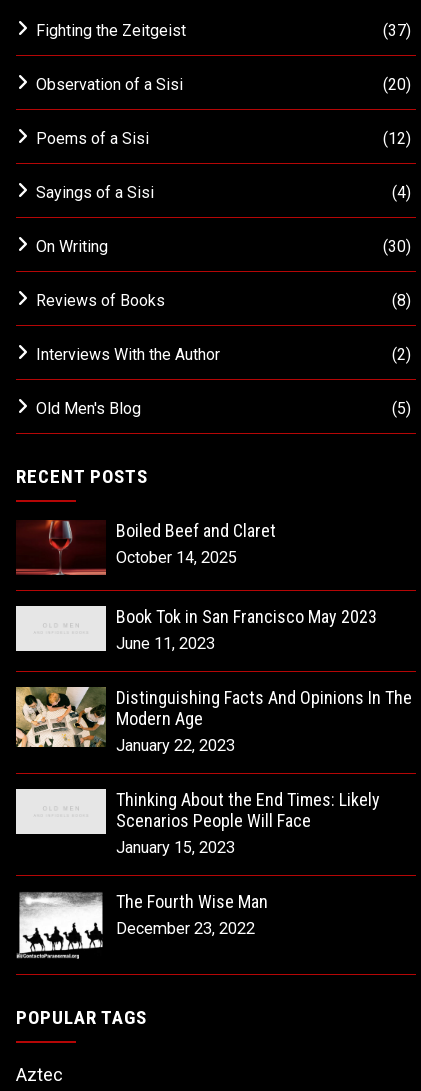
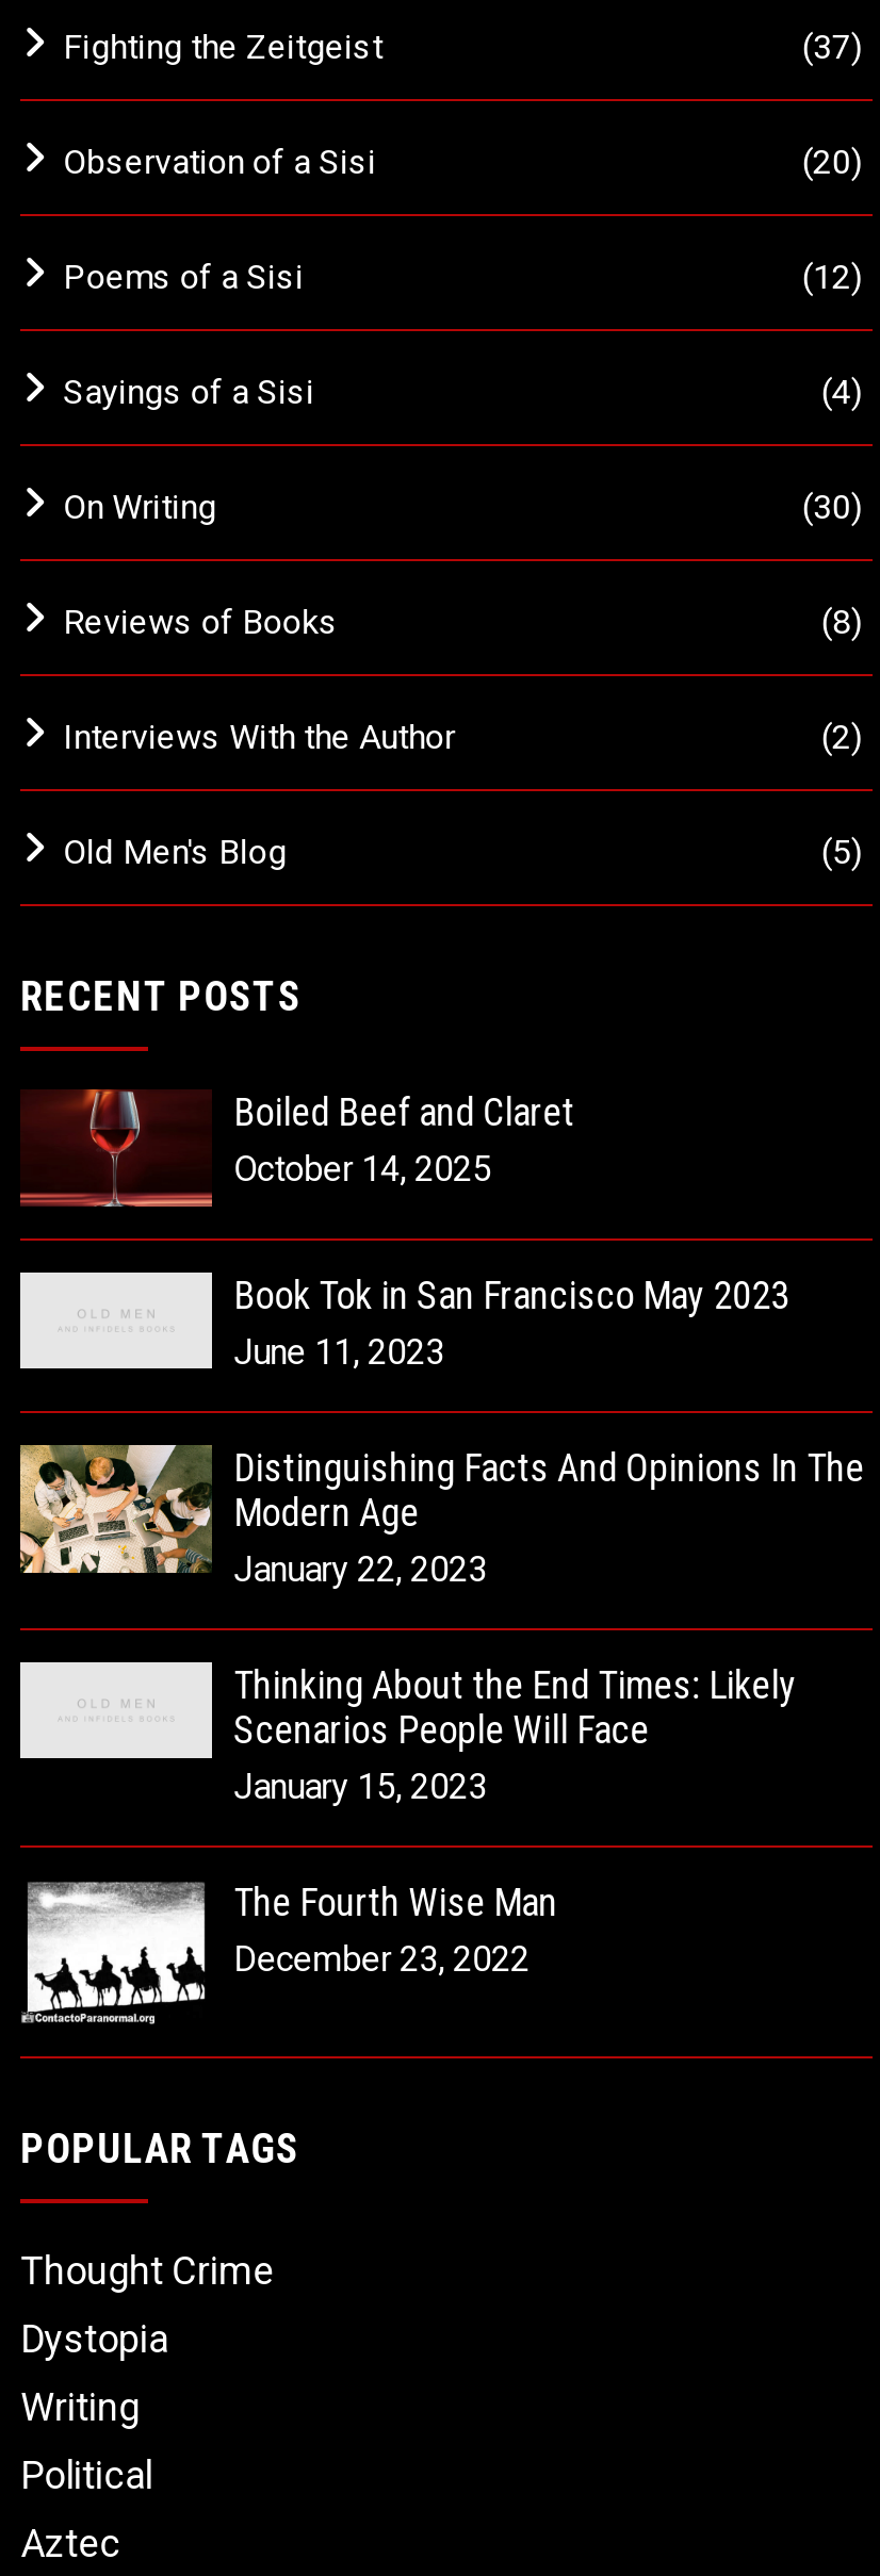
none -> [20,2248,274,2498] Thought Crime | Dystopia | Writing | Political

